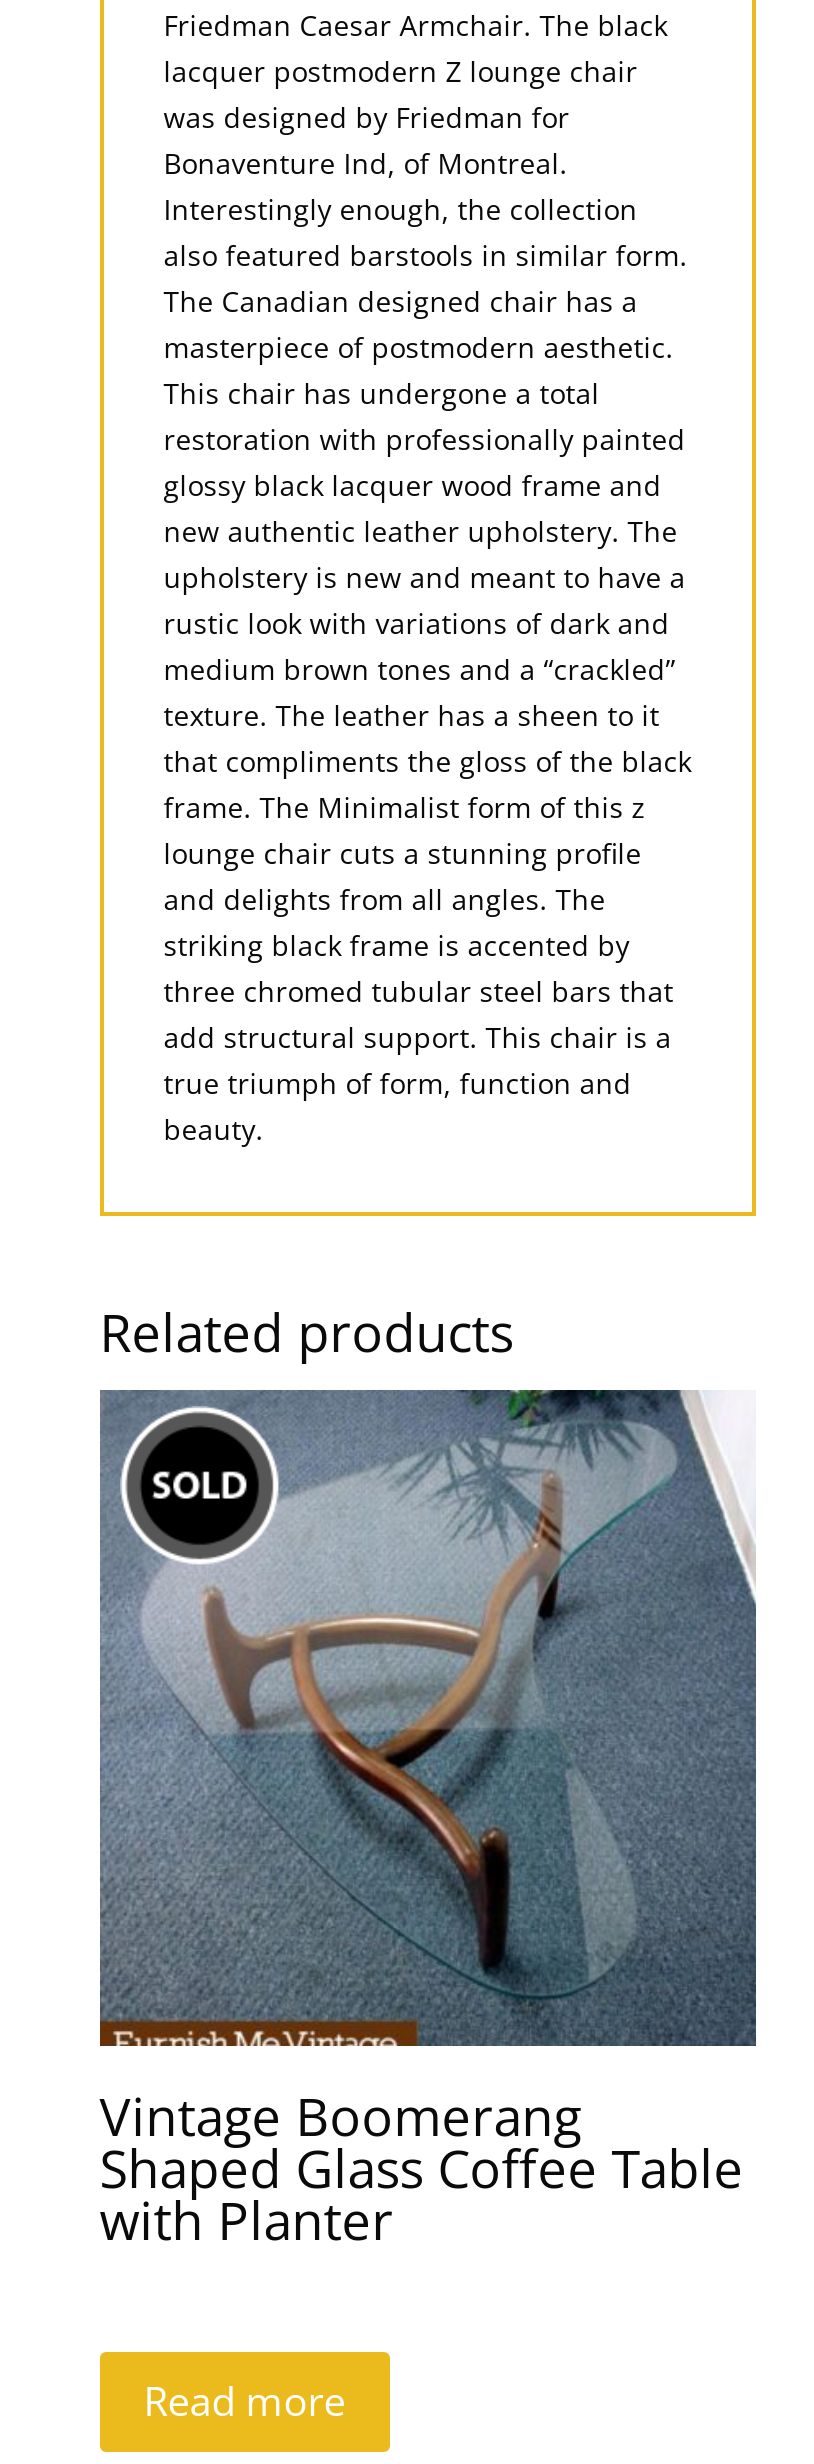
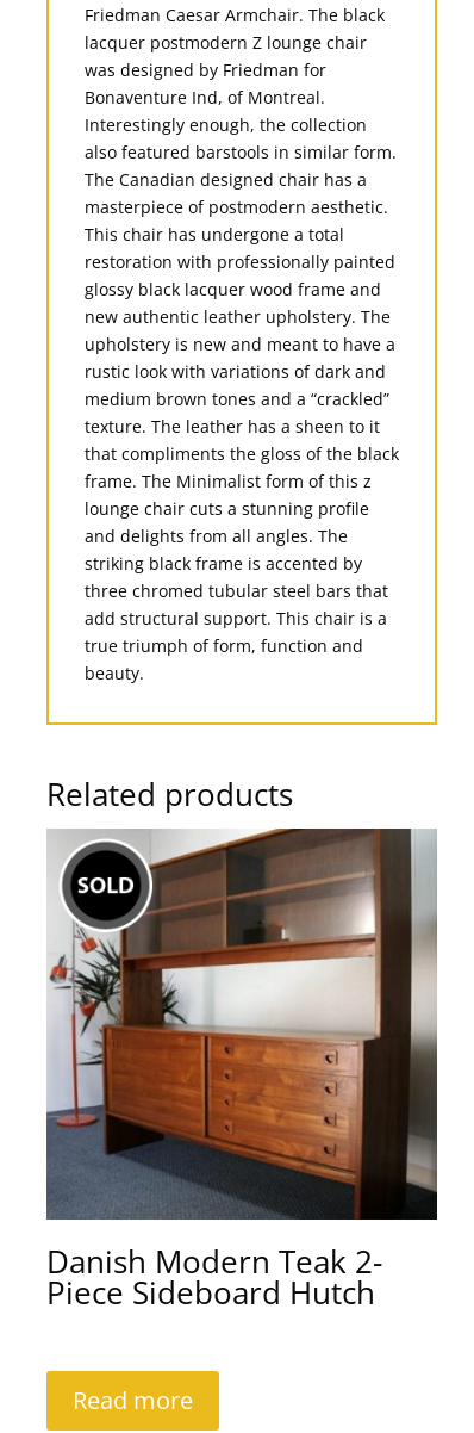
[98,1388,756,2256] [image] | Vintage Boomerang | Shaped Glass Coffee Table | with Planter -> [46,827,437,1314] [image] | Danish Modern Teak 2- | Piece Sideboard Hutch

